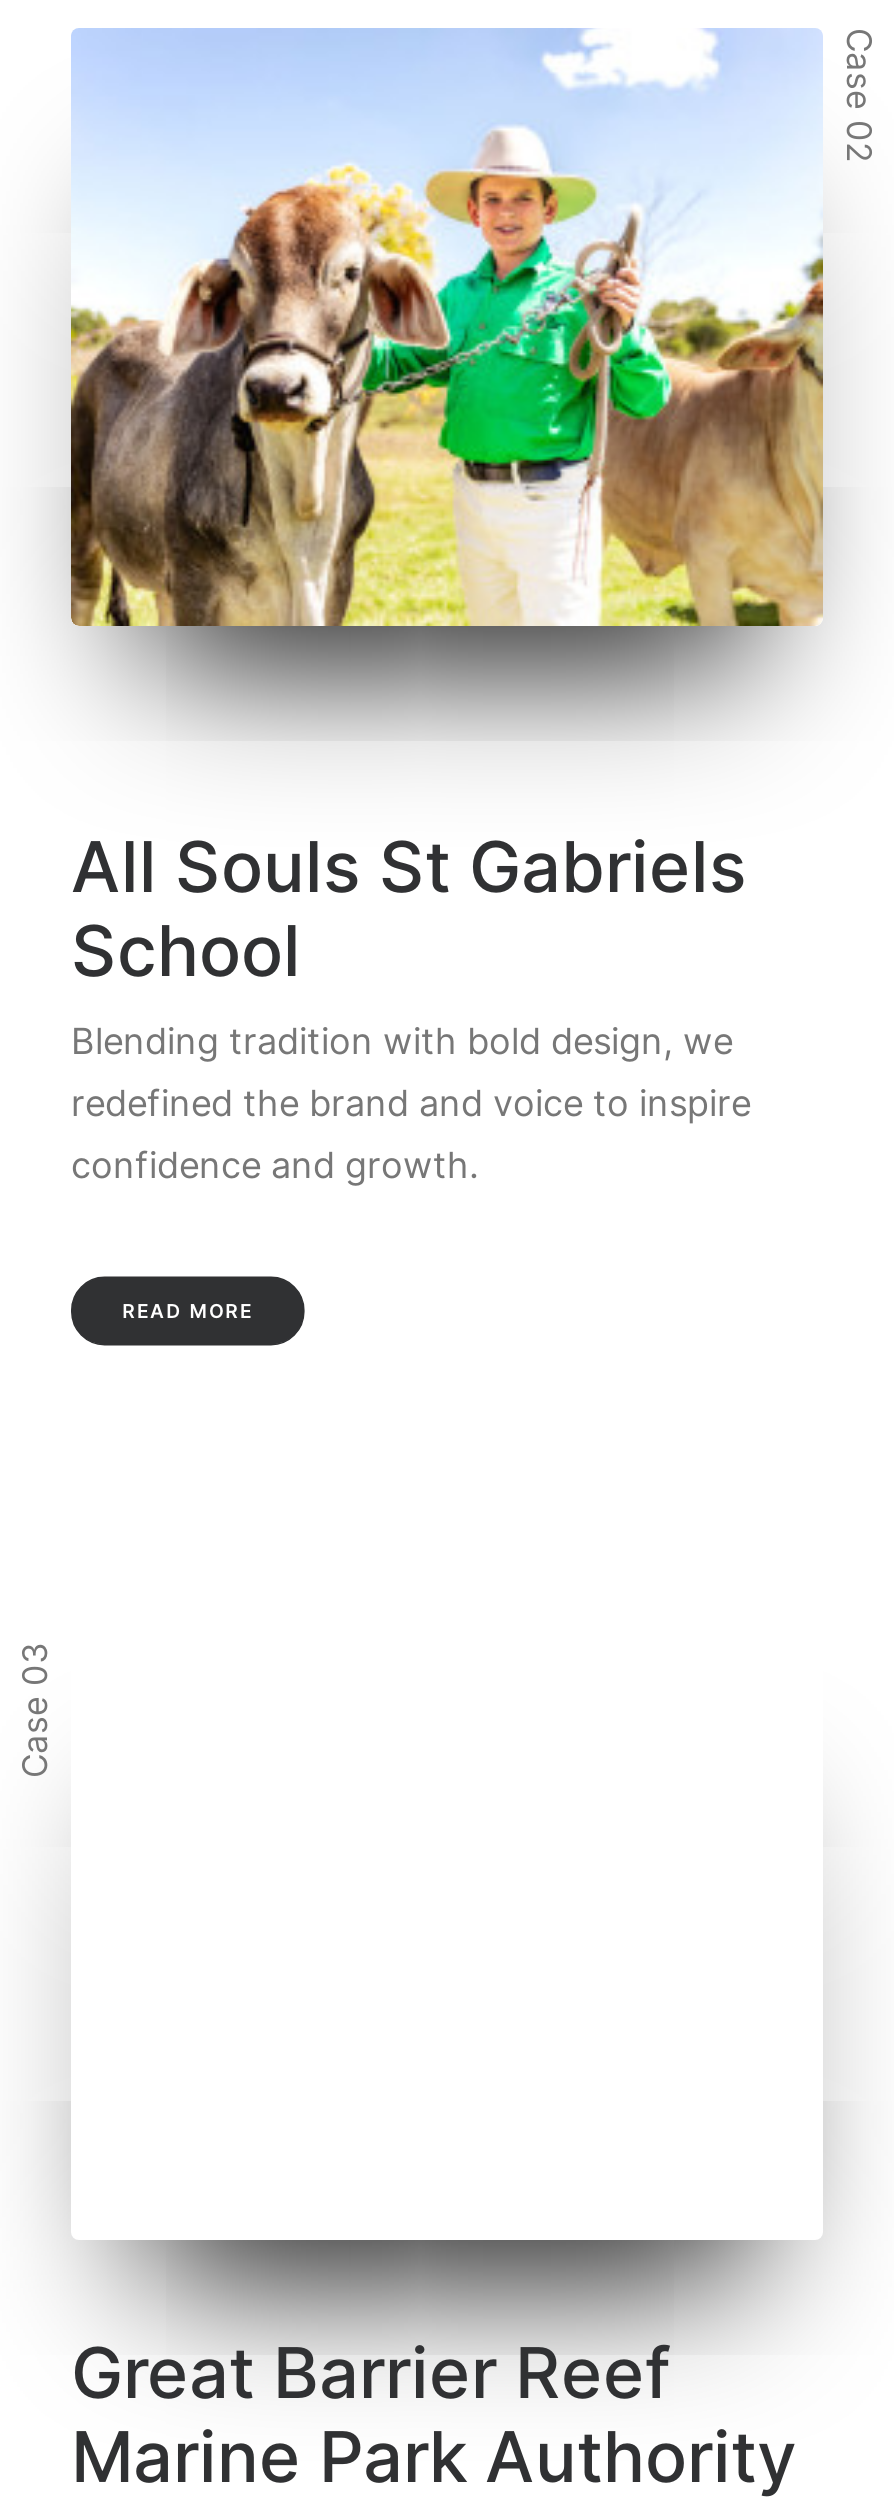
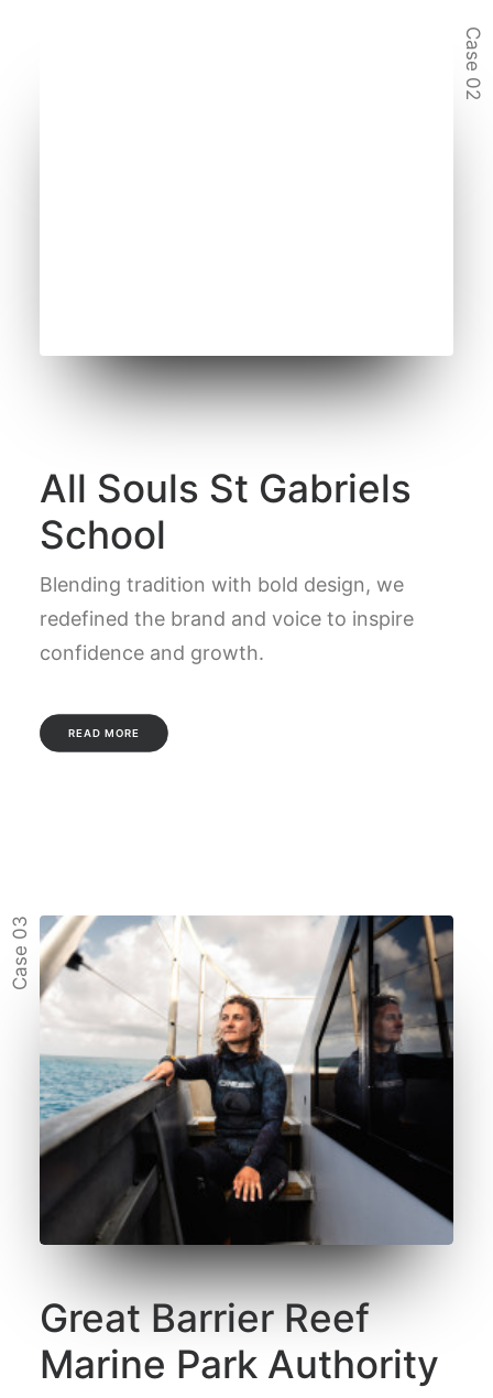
[69,28,825,628] [image] -> none
none -> [39,914,454,1246] [image]

